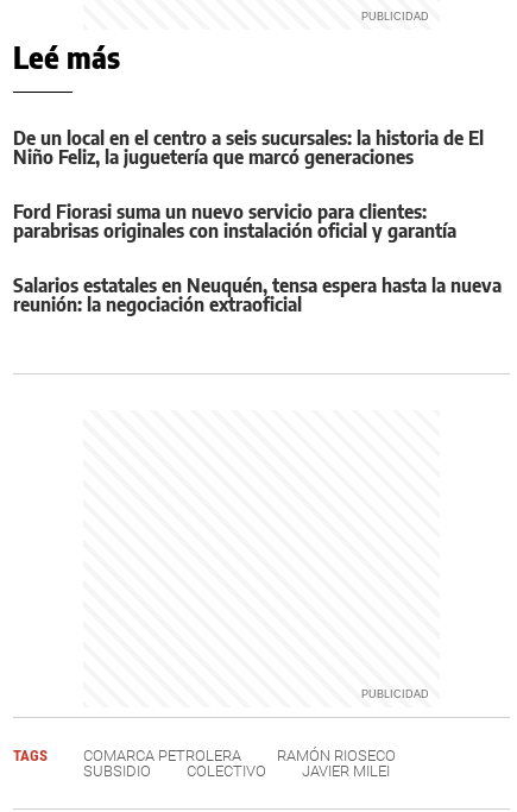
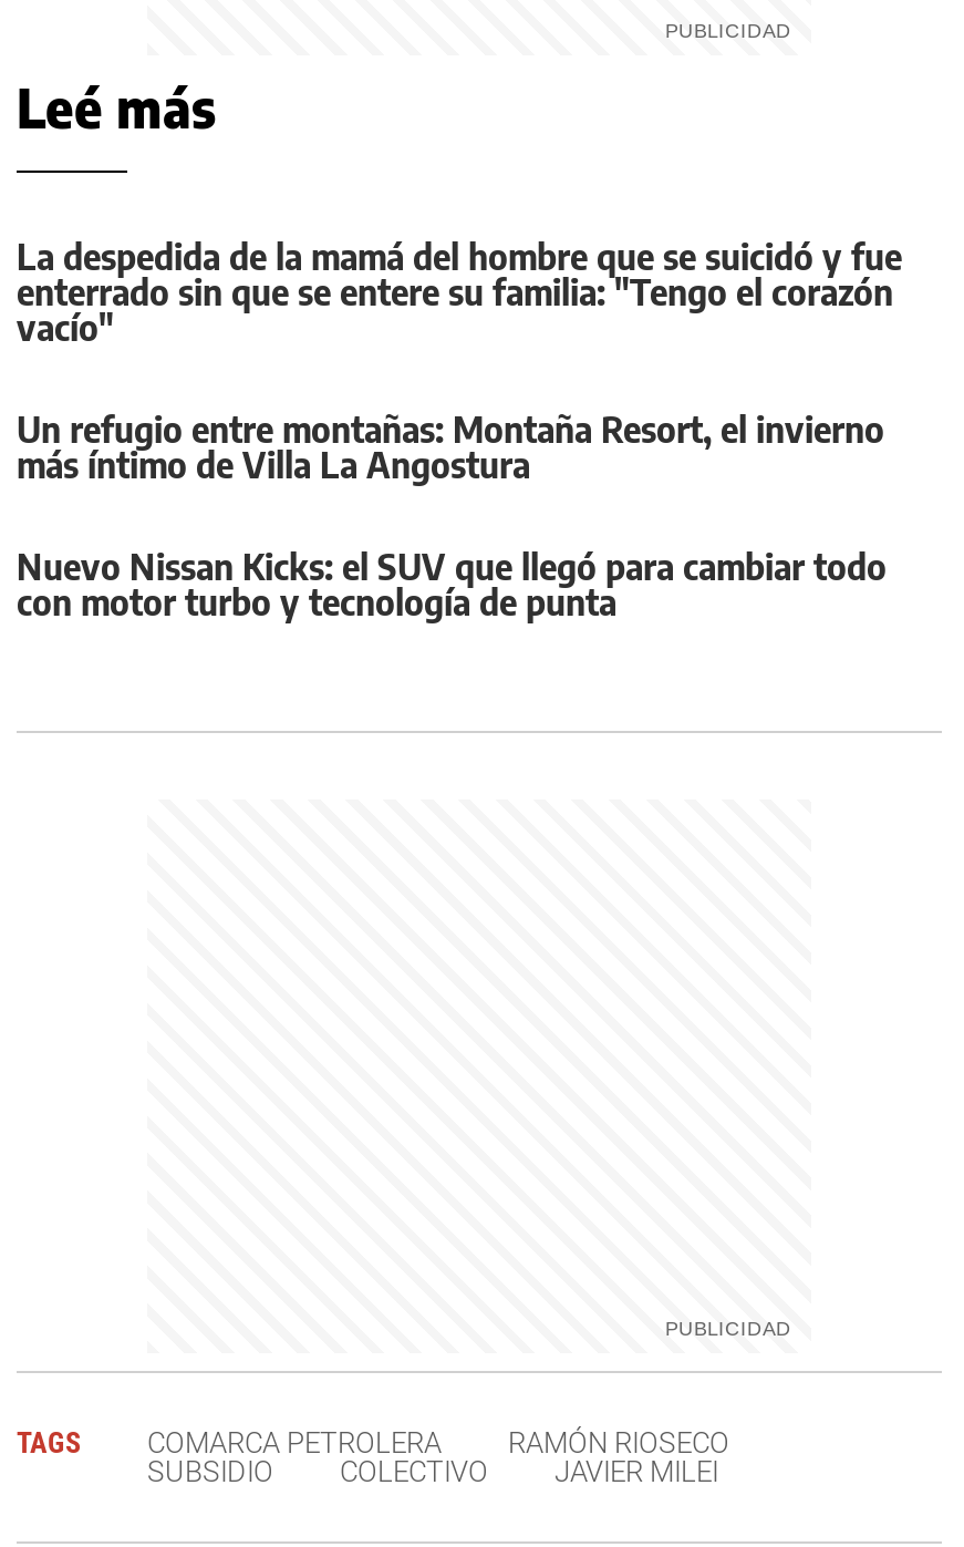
[13,126,484,169] De un local en el centro a seis sucursales: la historia de El | Niño Feliz, la juguetería que marcó generaciones -> [17,235,902,350] La despedida de la mamá del hombre que se suicidó y fue | enterrado sin que se entere su familia: "Tengo el corazón | vacío"
[13,200,456,243] Ford Fiorasi suma un nuevo servicio para clientes: | parabrisas originales con instalación oficial y garantía -> [17,408,884,487] Un refugio entre montañas: Montaña Resort, el invierno | más íntimo de Villa La Angostura
[13,274,502,316] Salarios estatales en Neuquén, tensa espera hasta la nueva | reunión: la negociación extraoficial -> [17,545,887,625] Nuevo Nissan Kicks: el SUV que llegó para cambiar todo | con motor turbo y tecnología de punta

